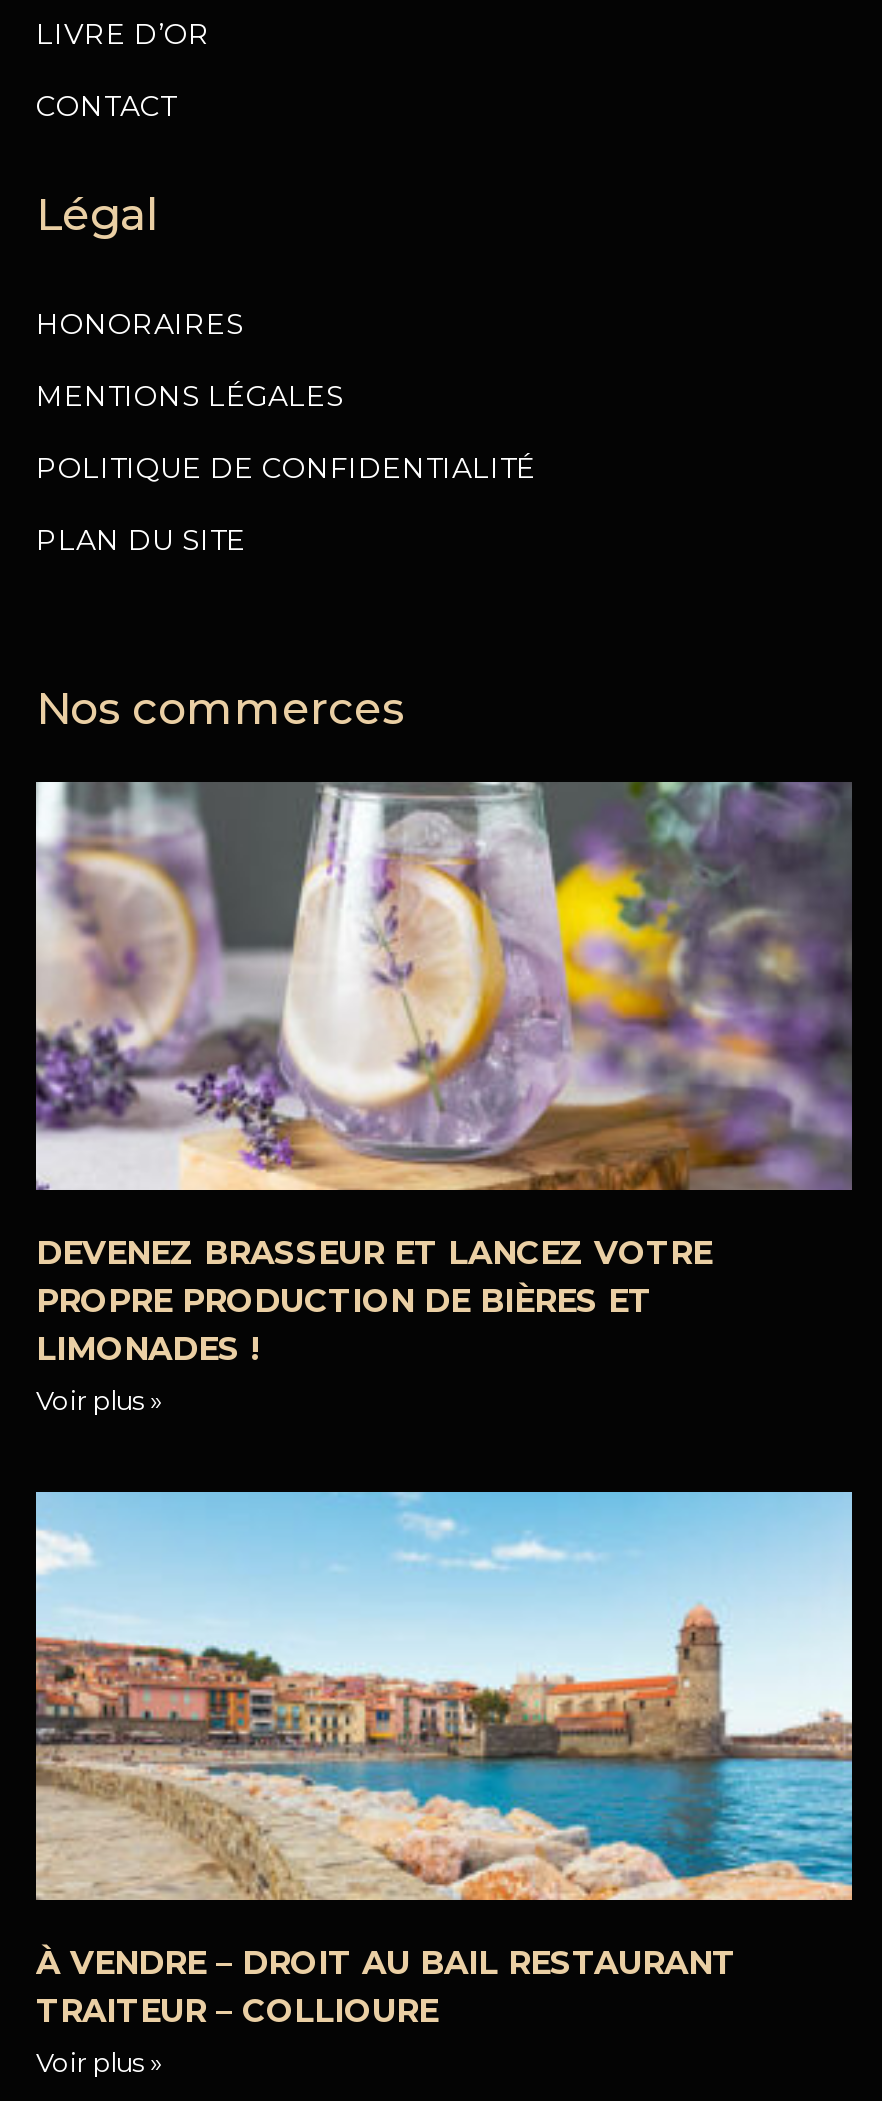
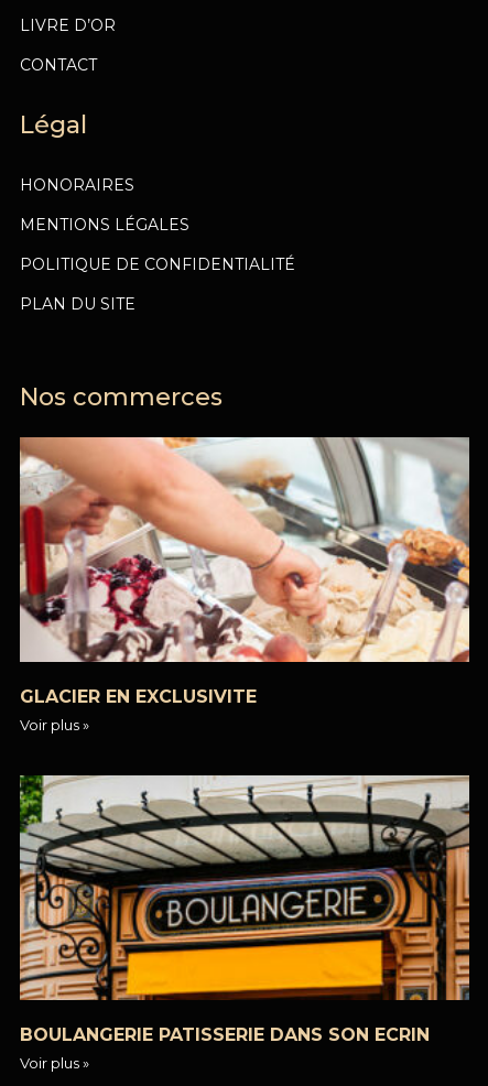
[34,781,854,1368] [image] | DEVENEZ BRASSEUR ET LANCEZ VOTRE | PROPRE PRODUCTION DE BIÈRES ET | LIMONADES ! -> [19,436,470,707] [image] | GLACIER EN EXCLUSIVITE
[34,1489,854,2030] [image] | À VENDRE – DROIT AU BAIL RESTAURANT | TRAITEUR – COLLIOURE -> [20,774,470,1045] [image] | BOULANGERIE PATISSERIE DANS SON ECRIN

